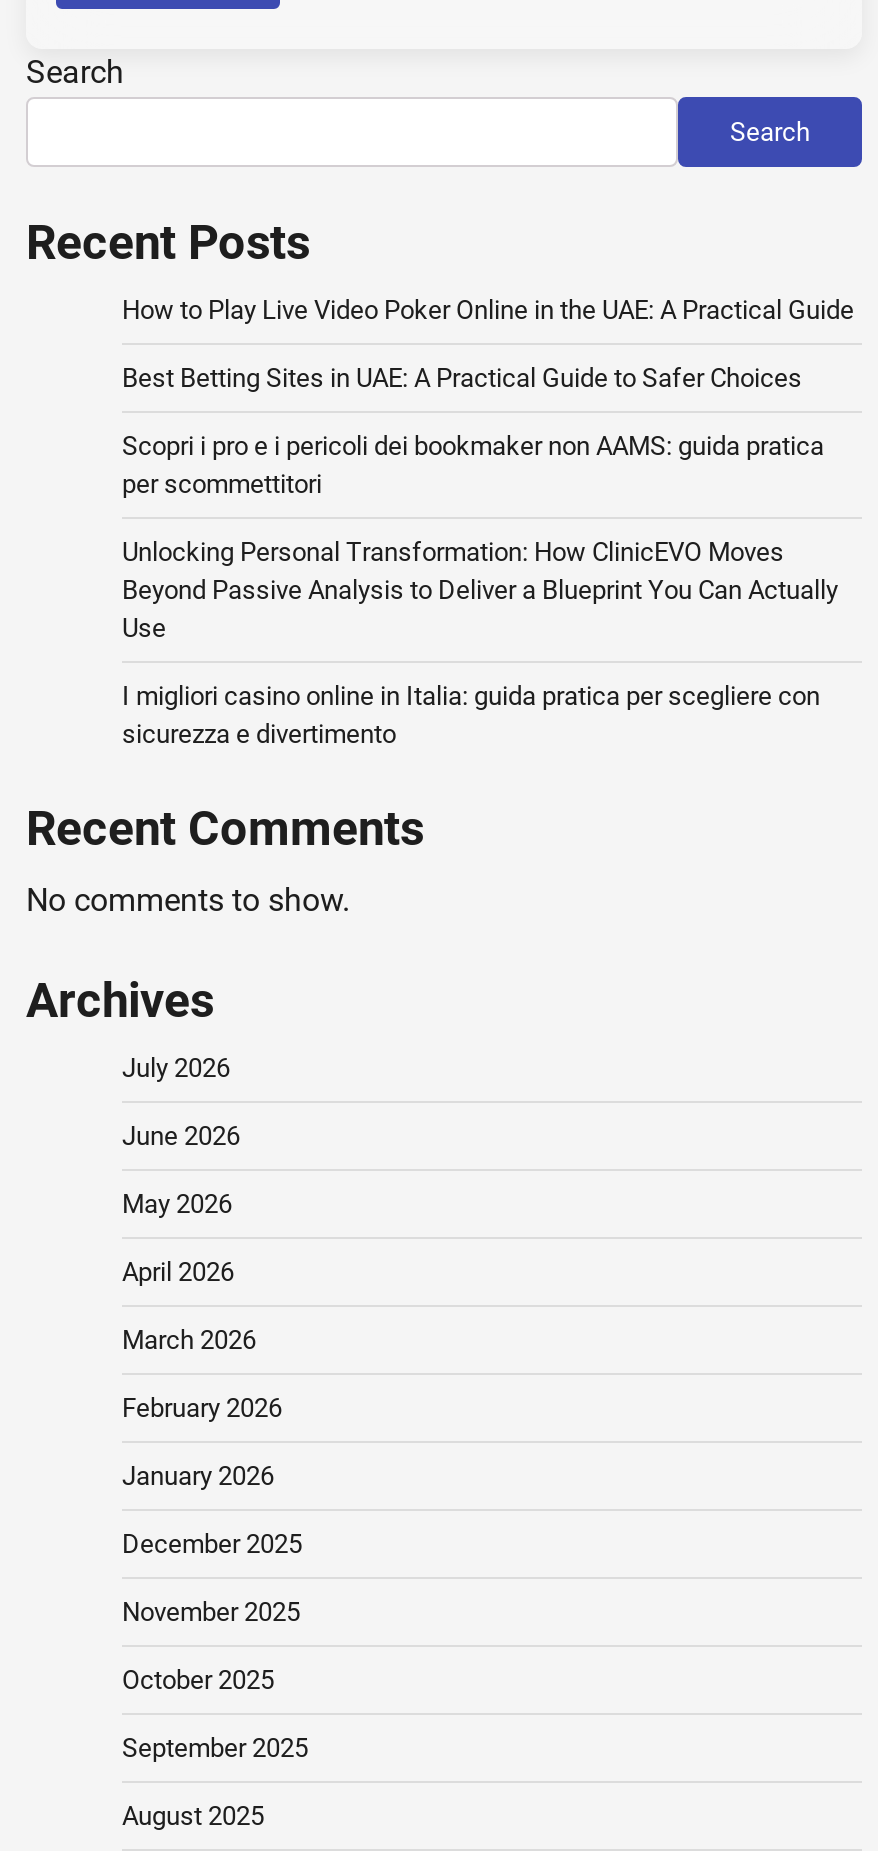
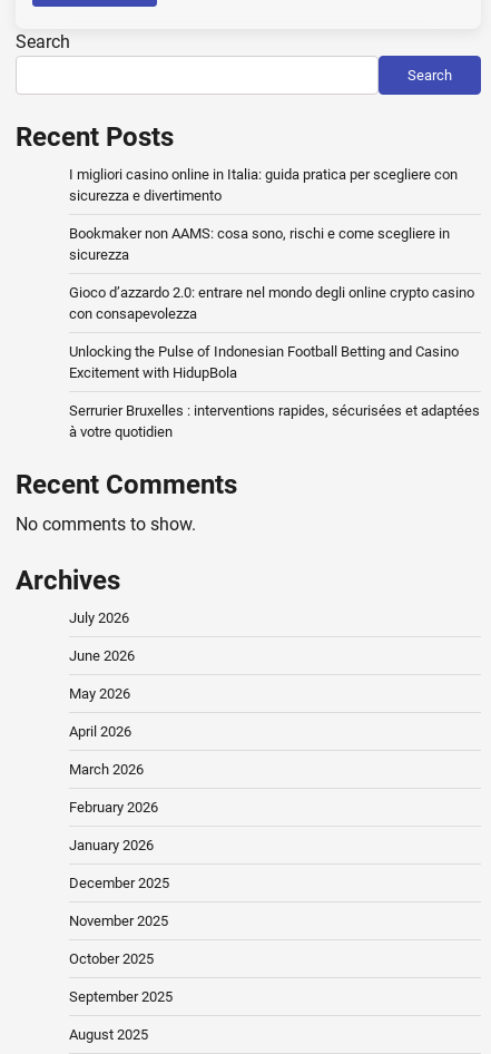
[122,295,854,643] How to Play Live Video Poker Online in the UAE: A Practical Guide | Best Betting Sites in UAE: A Practical Guide to Safer Choices | Scopri i pro e i pericoli dei bookmaker non AAMS: guida pratica | per scommettitori | Unlocking Personal Transformation: How ClinicEVO Moves | Beyond Passive Analysis to Deliver a Blueprint You Can Actually | Use -> none
moved [122,681,820,749] -> [69,166,458,204]: I migliori casino online in Italia: guida pratica per scegliere con | sicurezza e divertimento
none -> [69,225,480,440] Bookmaker non AAMS: cosa sono, rischi e come scegliere in | sicurezza | Gioco d’azzardo 2.0: entrare nel mondo degli online crypto casino | con consapevolezza | Unlocking the Pulse of Indonesian Football Betting and Casino | Excitement with HidupBola | Serrurier Bruxelles : interventions rapides, sécurisées et adaptées | à votre quotidien

